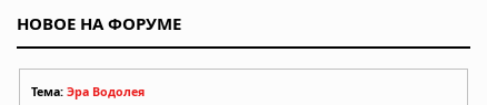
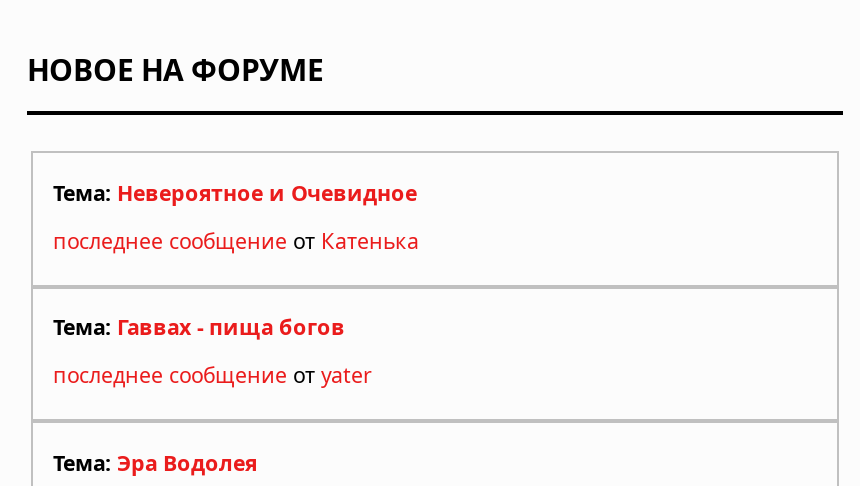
none -> [53,178,419,389] Тема: Невероятное и Очевидное | последнее сообщение от Катенька | Тема: Гаввах - пища богов | последнее сообщение от yater

